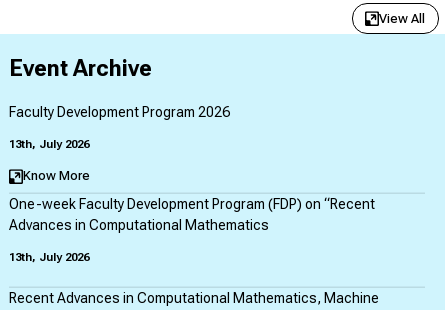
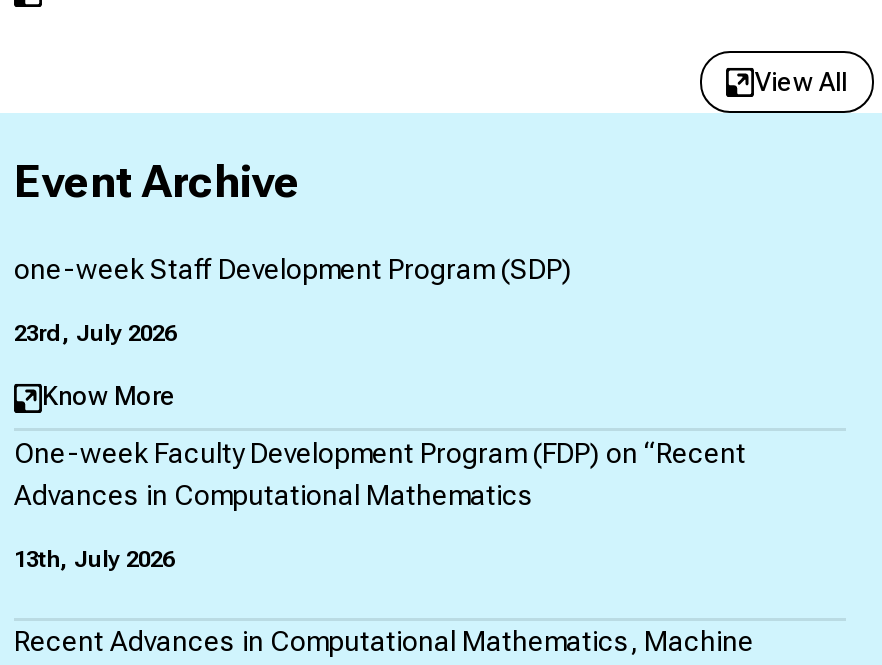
[9,104,230,120] Faculty Development Program 2026 -> [14,254,572,286] one-week Staff Development Program (SDP)
[9,138,89,151] 13th, July 2026 -> [14,322,176,348] 23rd, July 2026

